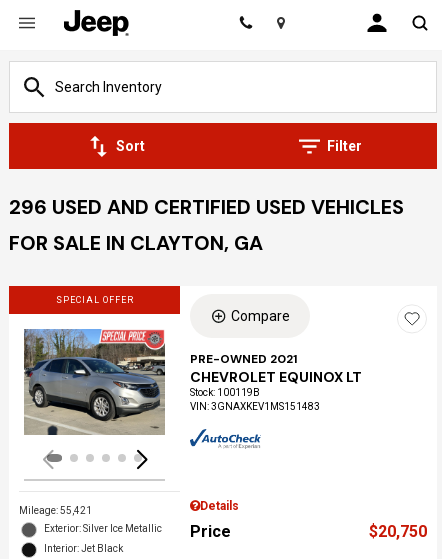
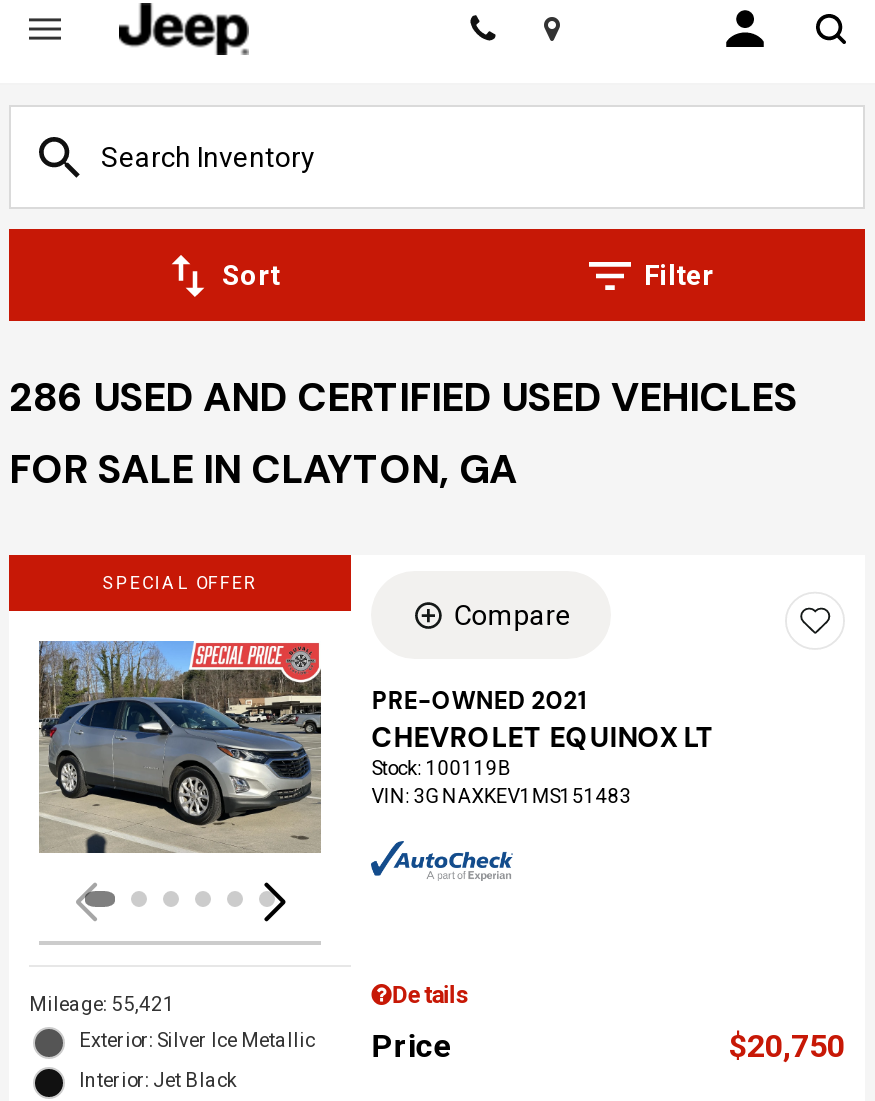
[9,194,404,220] 296 USED AND CERTIFIED USED VEHICLES -> [9,371,797,423] 286 USED AND CERTIFIED USED VEHICLES

